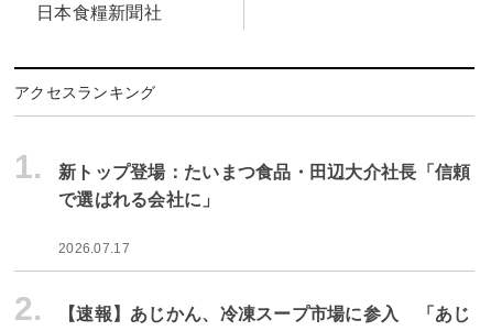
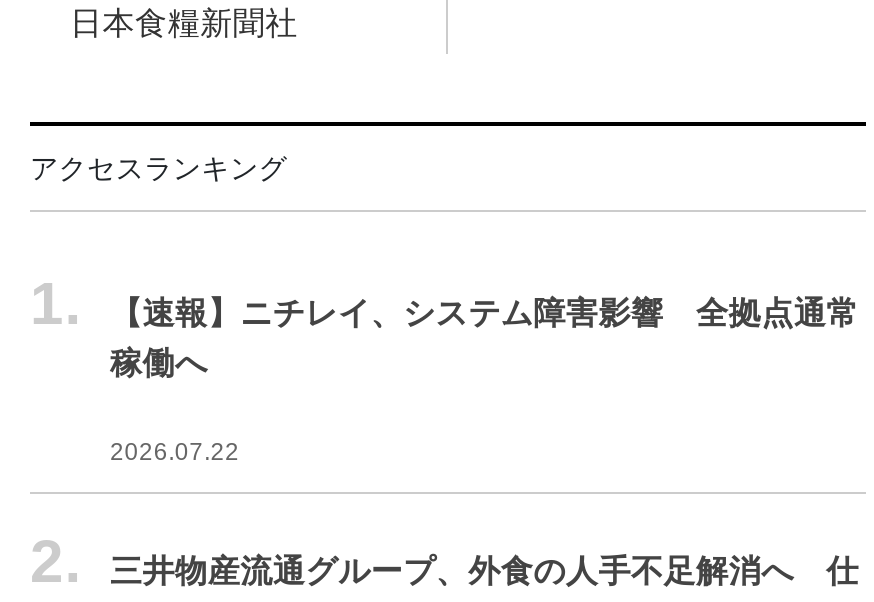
[58,163,471,182] 新トップ登場：たいまつ食品・田辺大介社長「信頼 -> [110,297,859,331] 【速報】ニチレイ、システム障害影響 全拠点通常
[58,191,220,209] で選ばれる会社に」 -> [110,347,208,381] 稼働へ
[58,241,130,257] 2026.07.17 -> [110,439,240,467] 2026.07.22
[58,305,471,324] 【速報】あじかん、冷凍スープ市場に参入 「あじ -> [110,555,859,589] 三井物産流通グループ、外食の人手不足解消へ 仕

